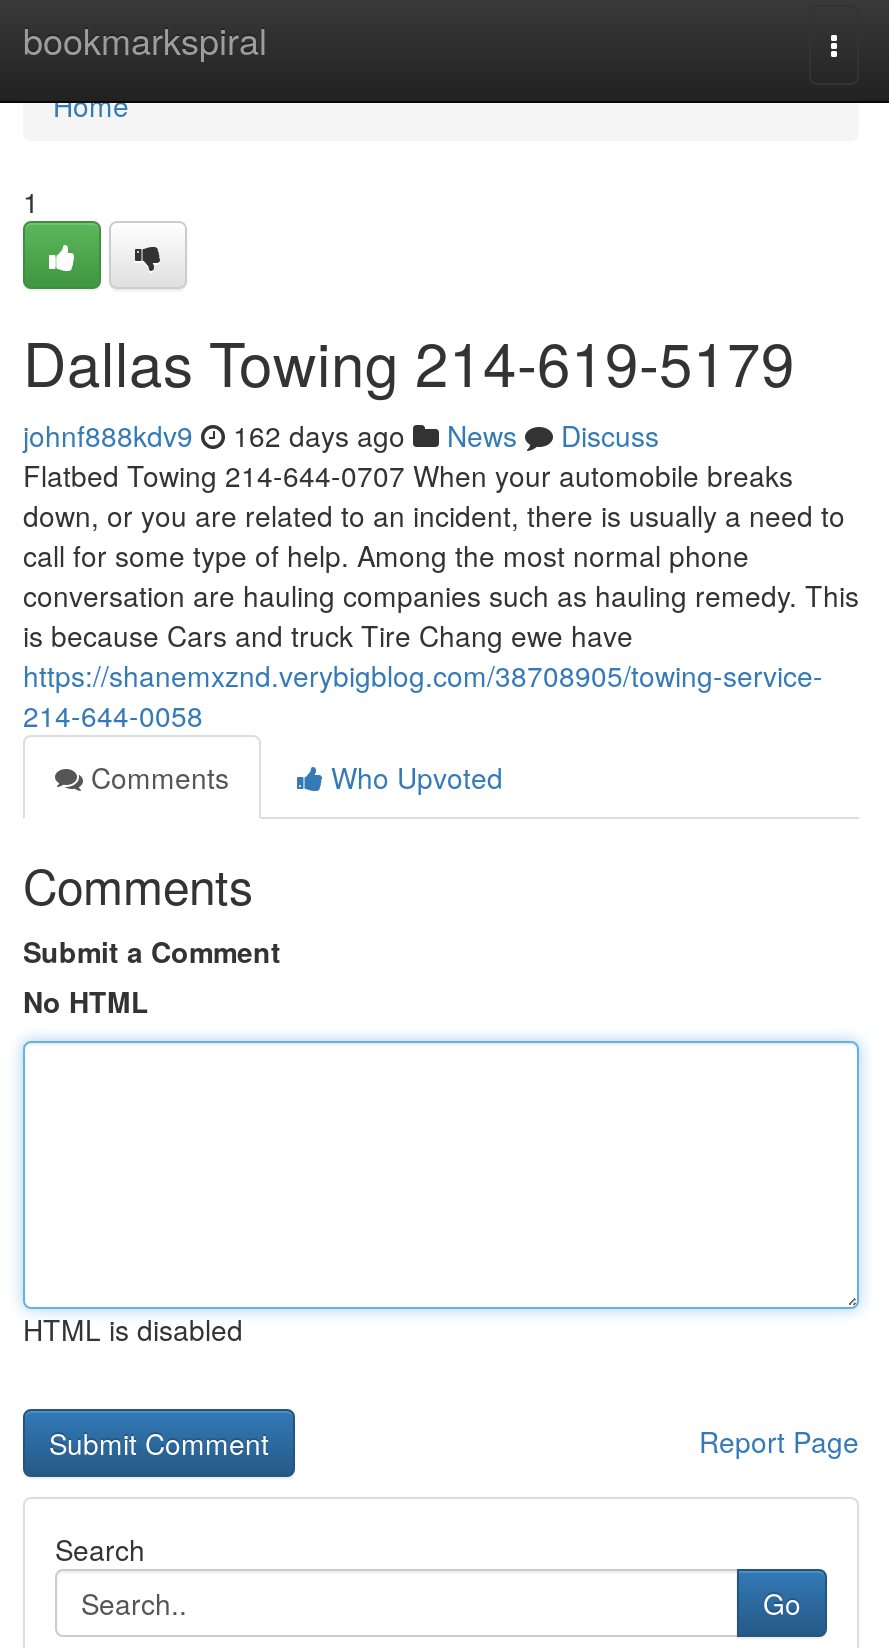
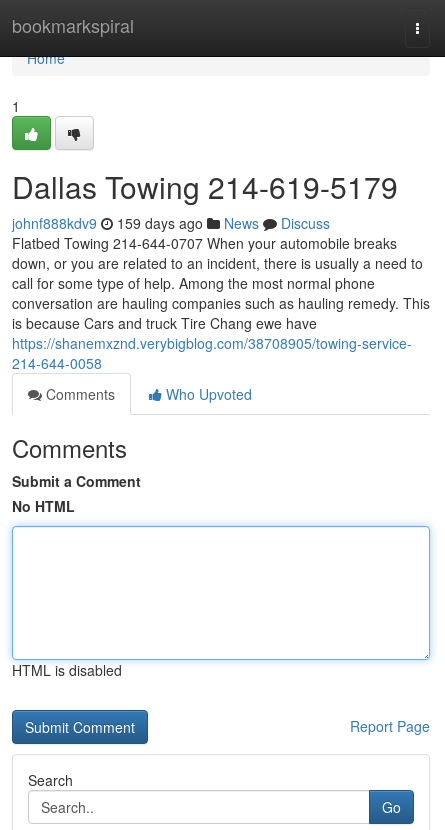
[23,415,659,455] johnf888kdv9 162 days ago News Discuss -> [12,213,330,233] johnf888kdv9 159 days ago News Discuss

